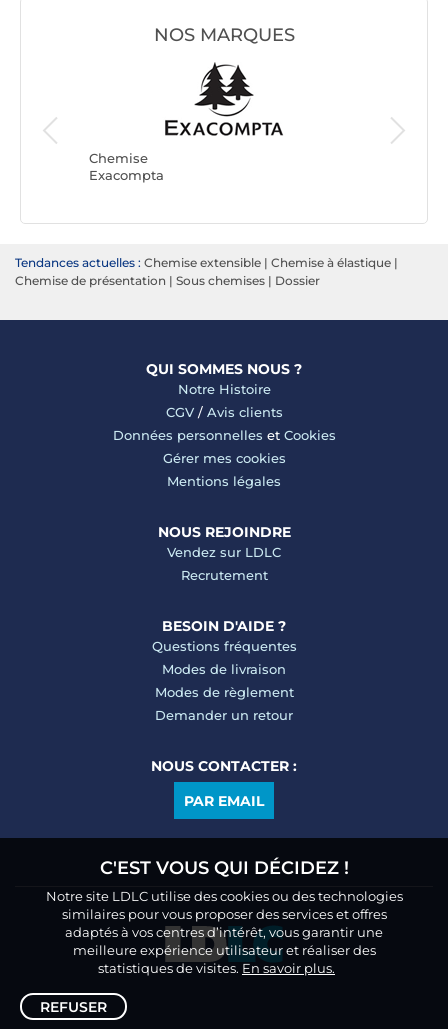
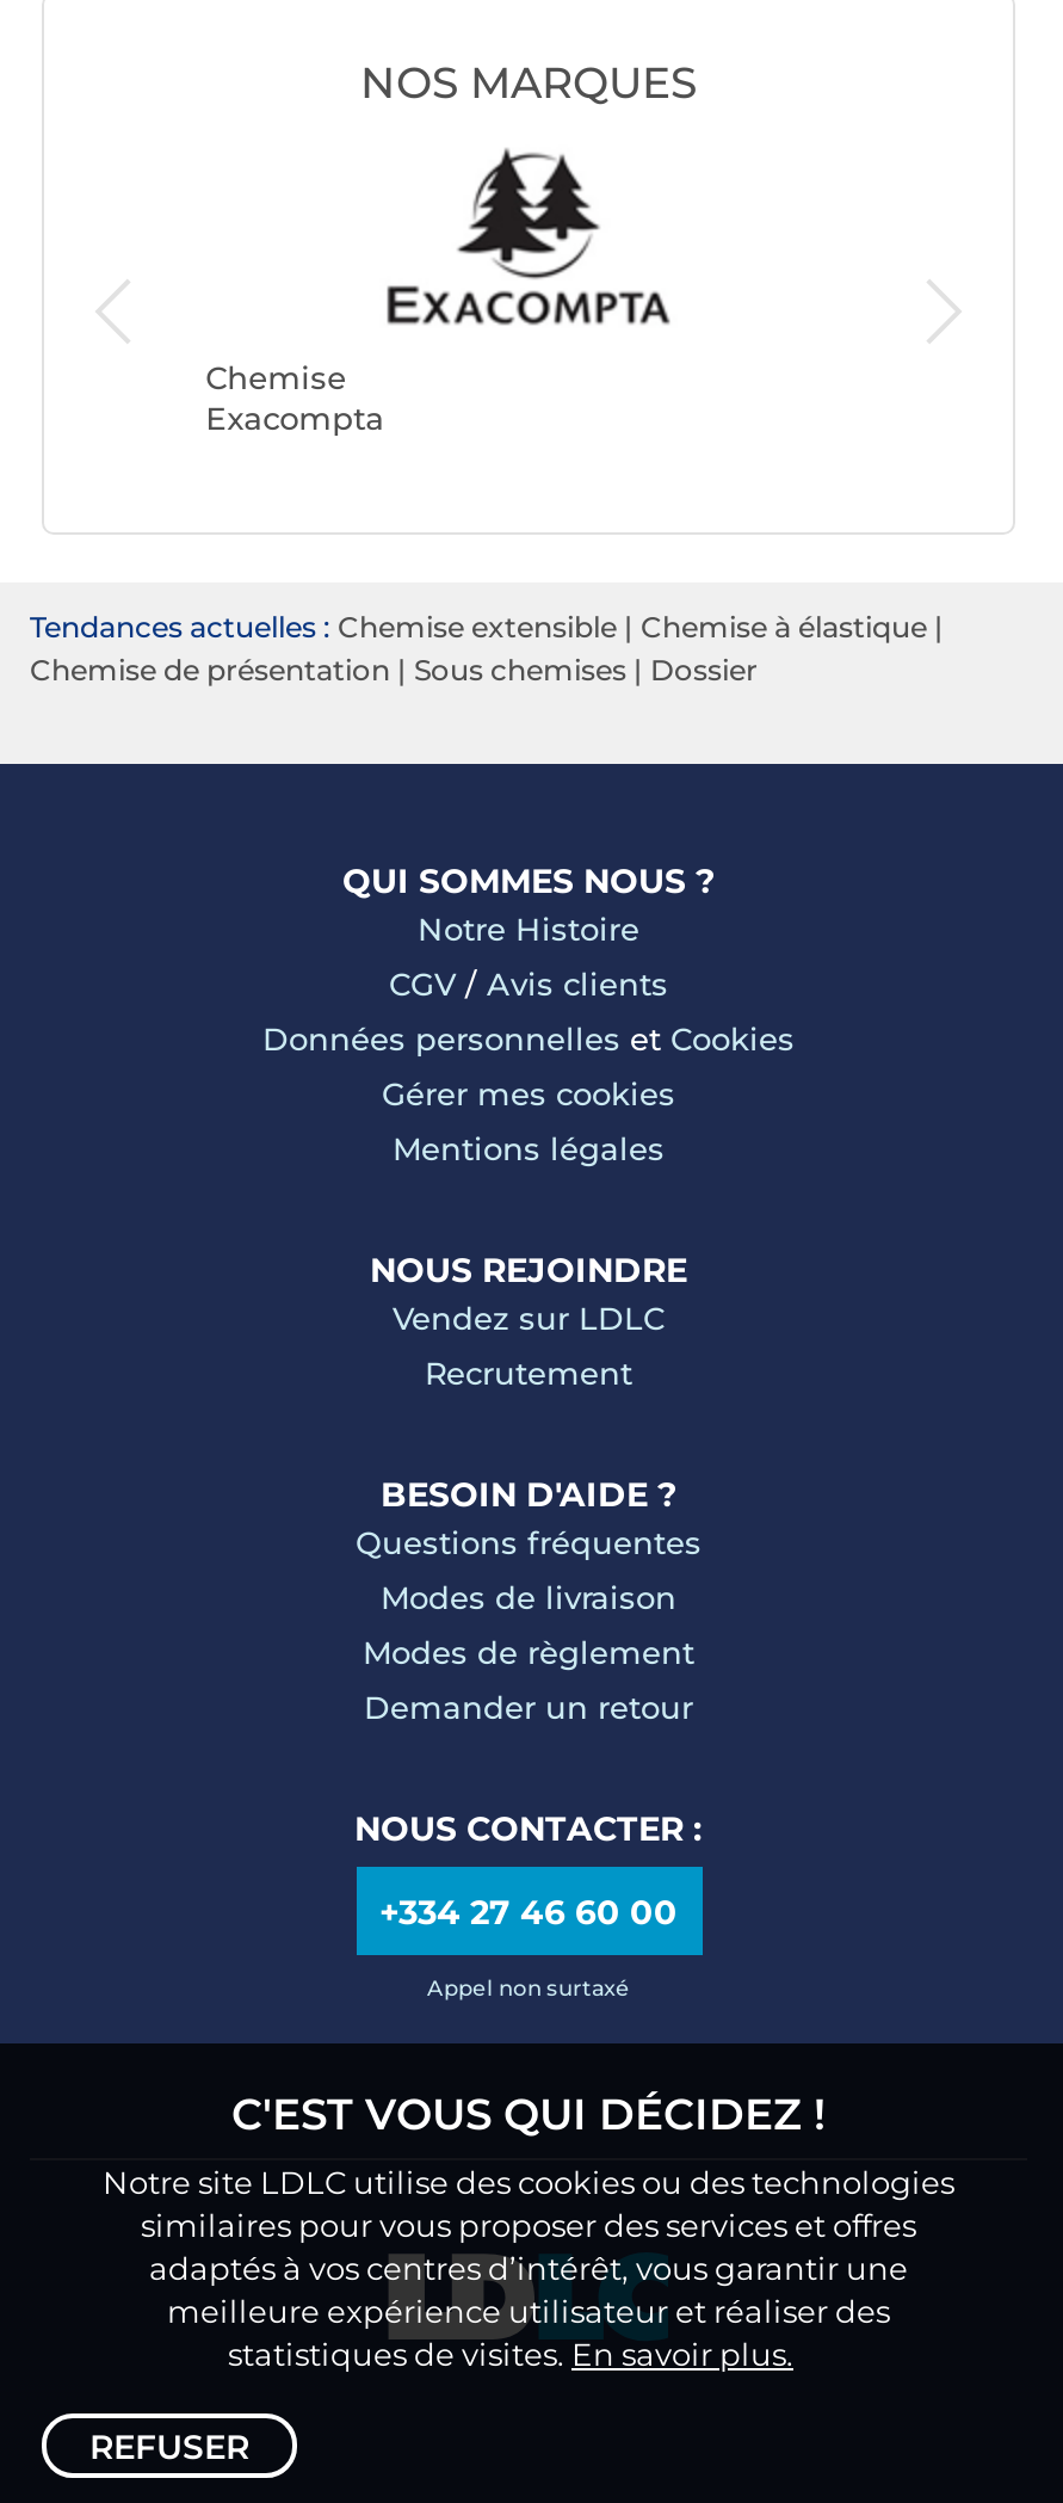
[184,792,264,810] PAR EMAIL -> [379,1890,678,2000] +334 27 46 60 00 | Appel non surtaxé

